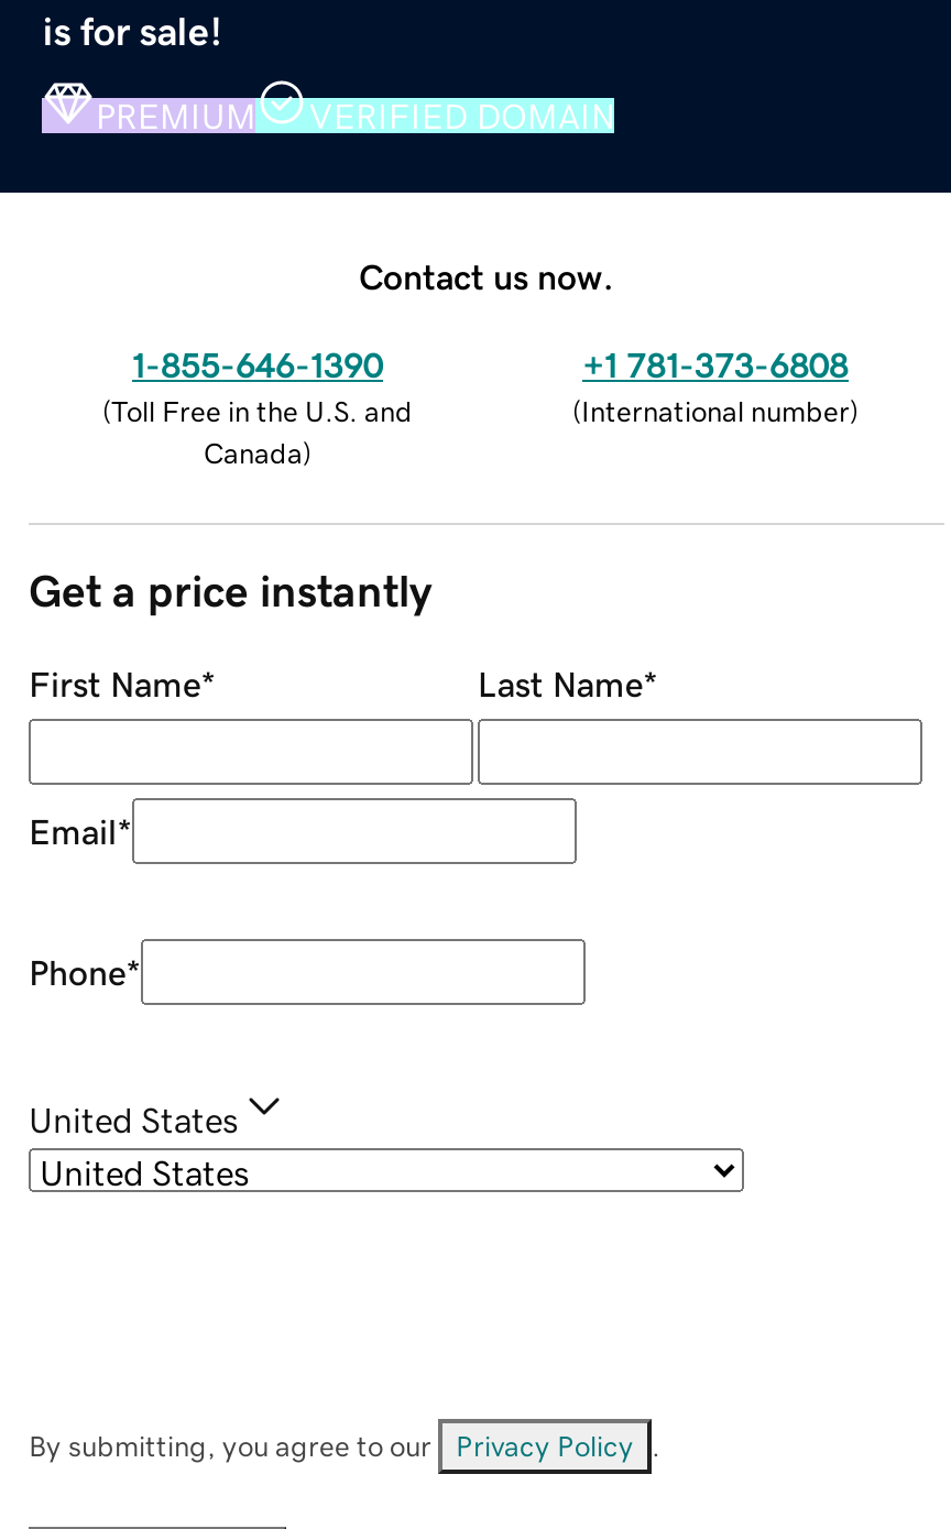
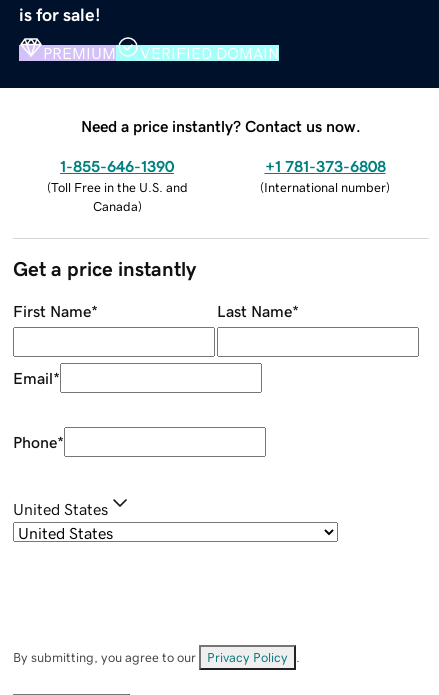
[359,258,614,293] Contact us now. -> [81,118,361,134] Need a price instantly? Contact us now.

